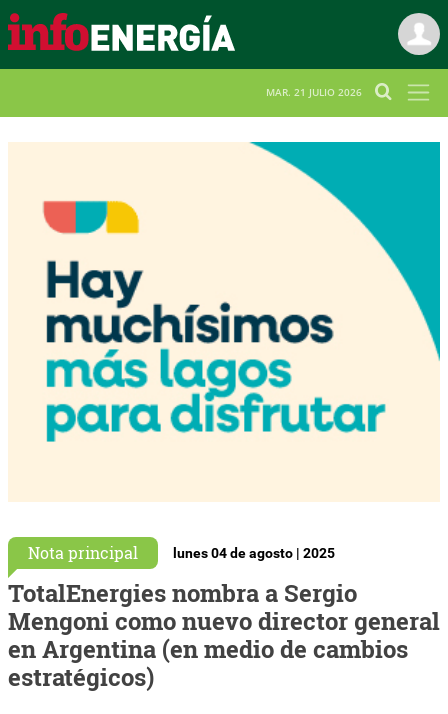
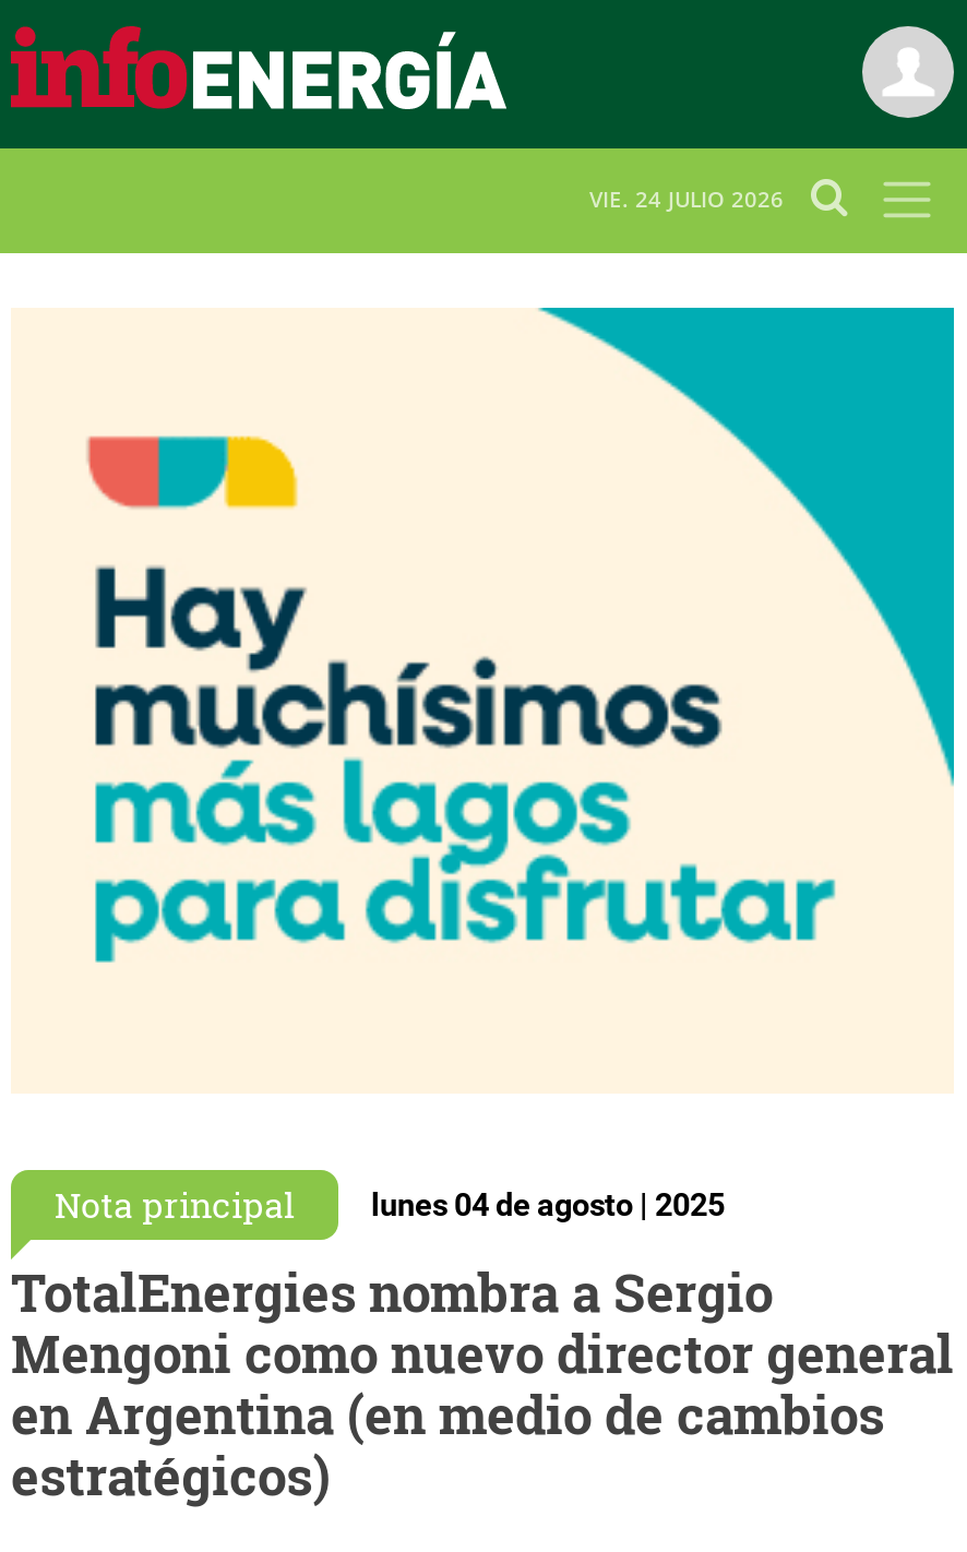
[266,85,362,99] MAR. 21 JULIO 2026 -> [589,184,784,215] VIE. 24 JULIO 2026

